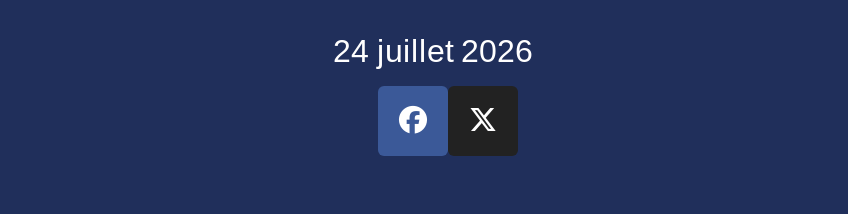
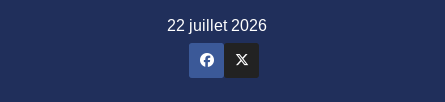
[333,34,533,68] 24 juillet 2026 -> [166,17,266,34] 22 juillet 2026

